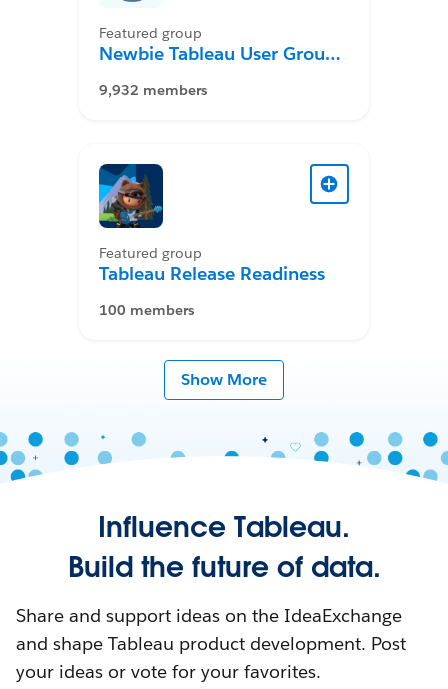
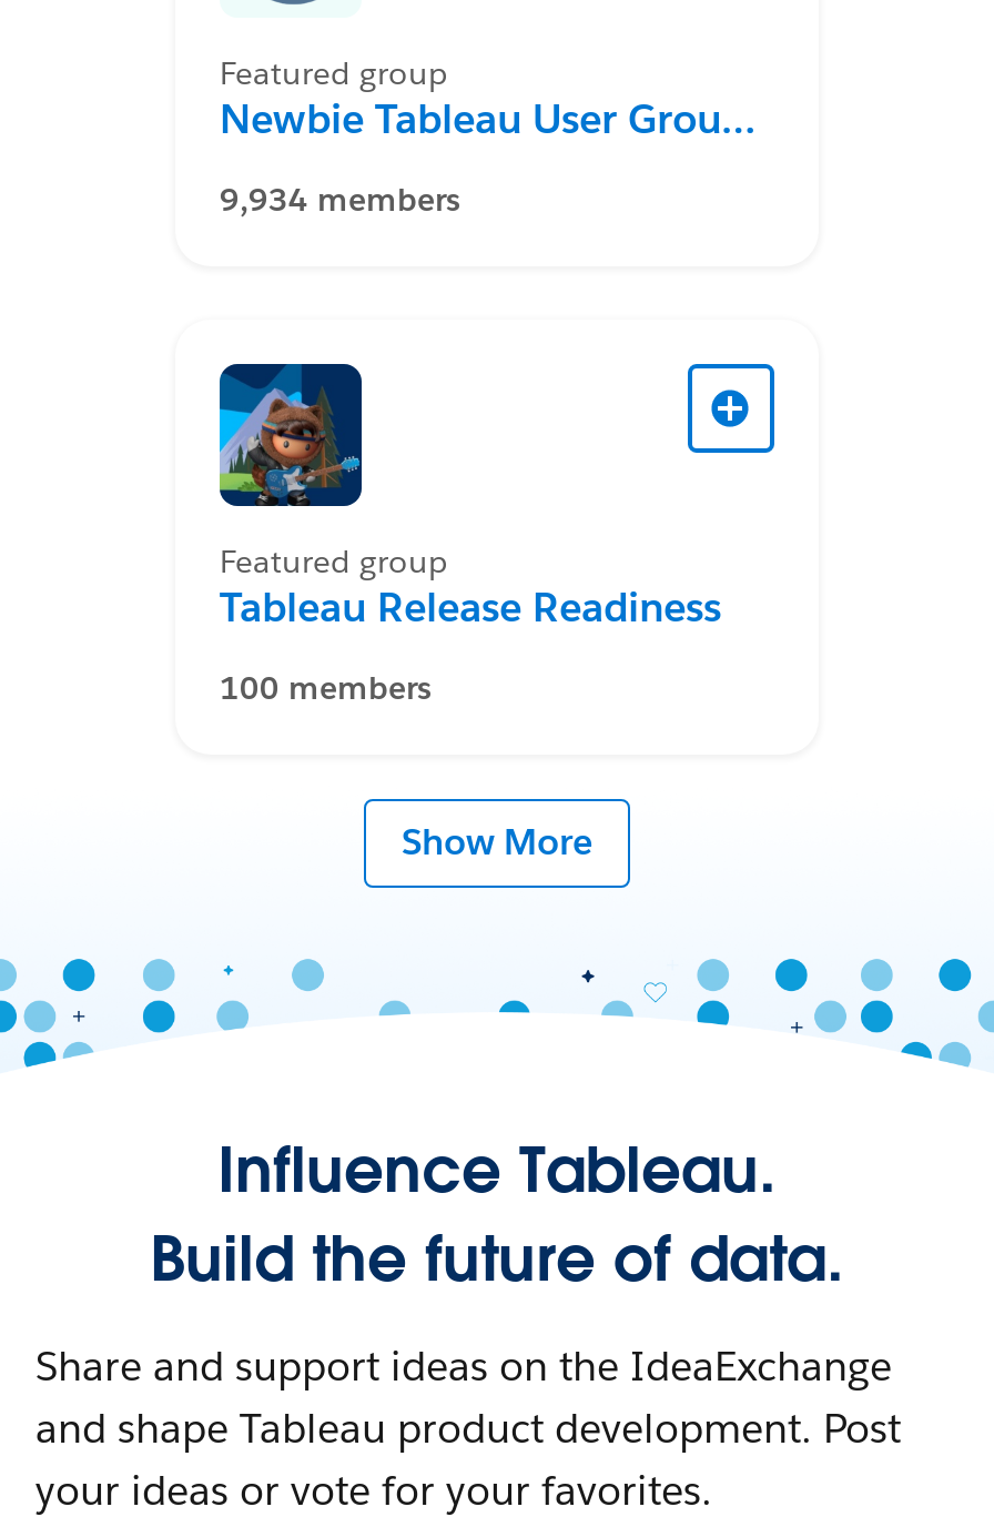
[99,81,207,99] 9,932 members -> [220,180,459,220] 9,934 members

